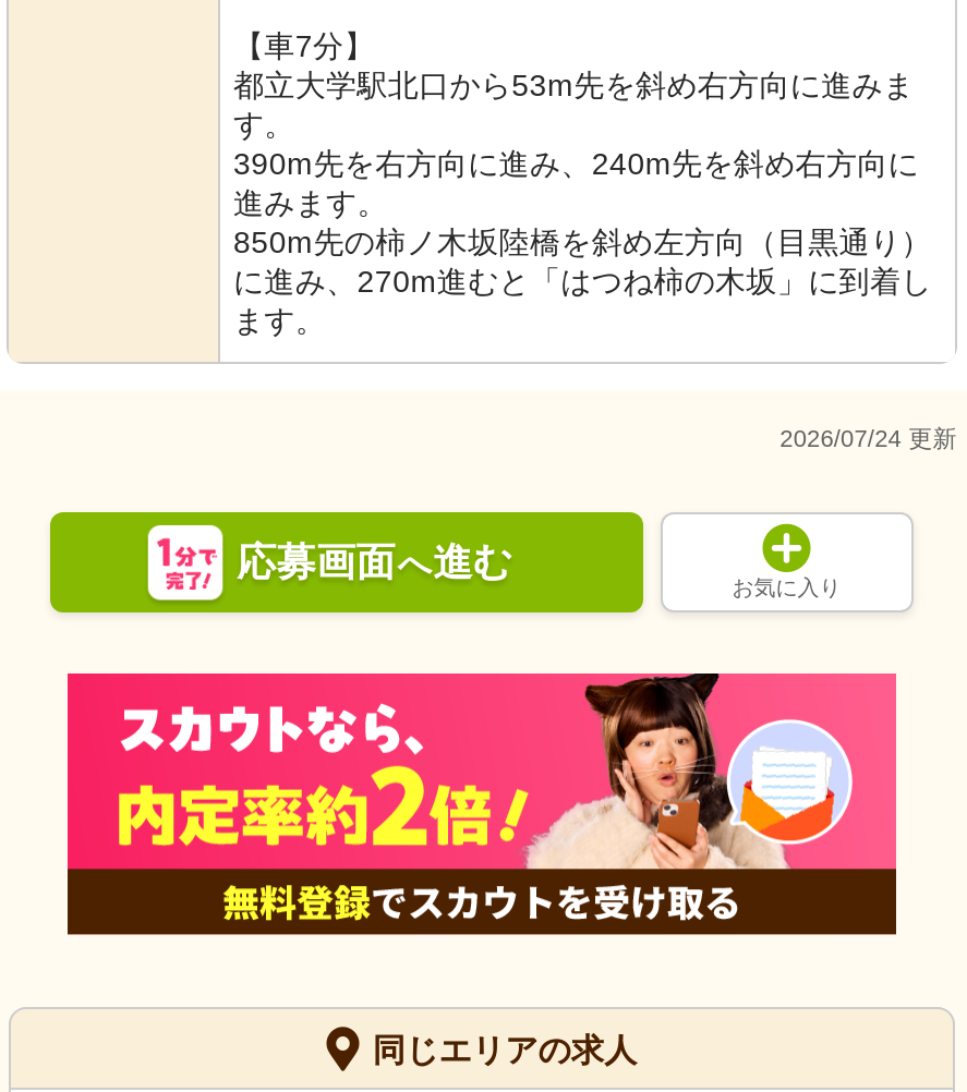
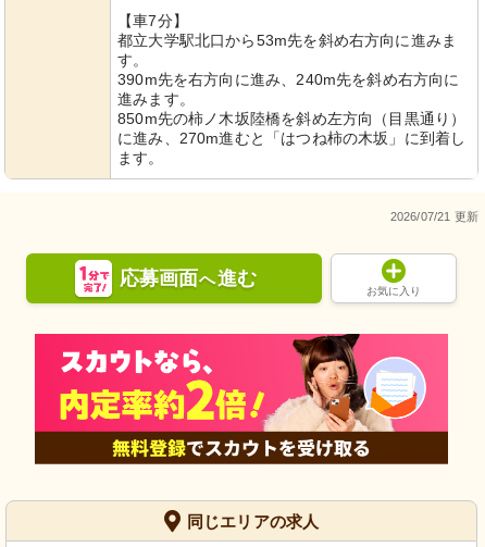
[780,425,957,452] 2026/07/24 更新 -> [390,210,478,223] 2026/07/21 更新

